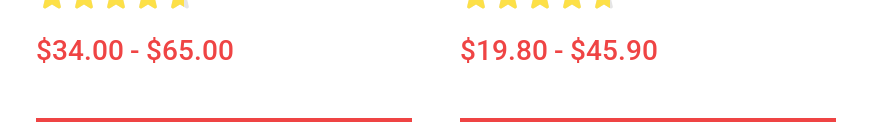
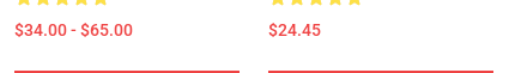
[460,34,658,66] $19.80 - $45.90 -> [268,20,321,39] $24.45

